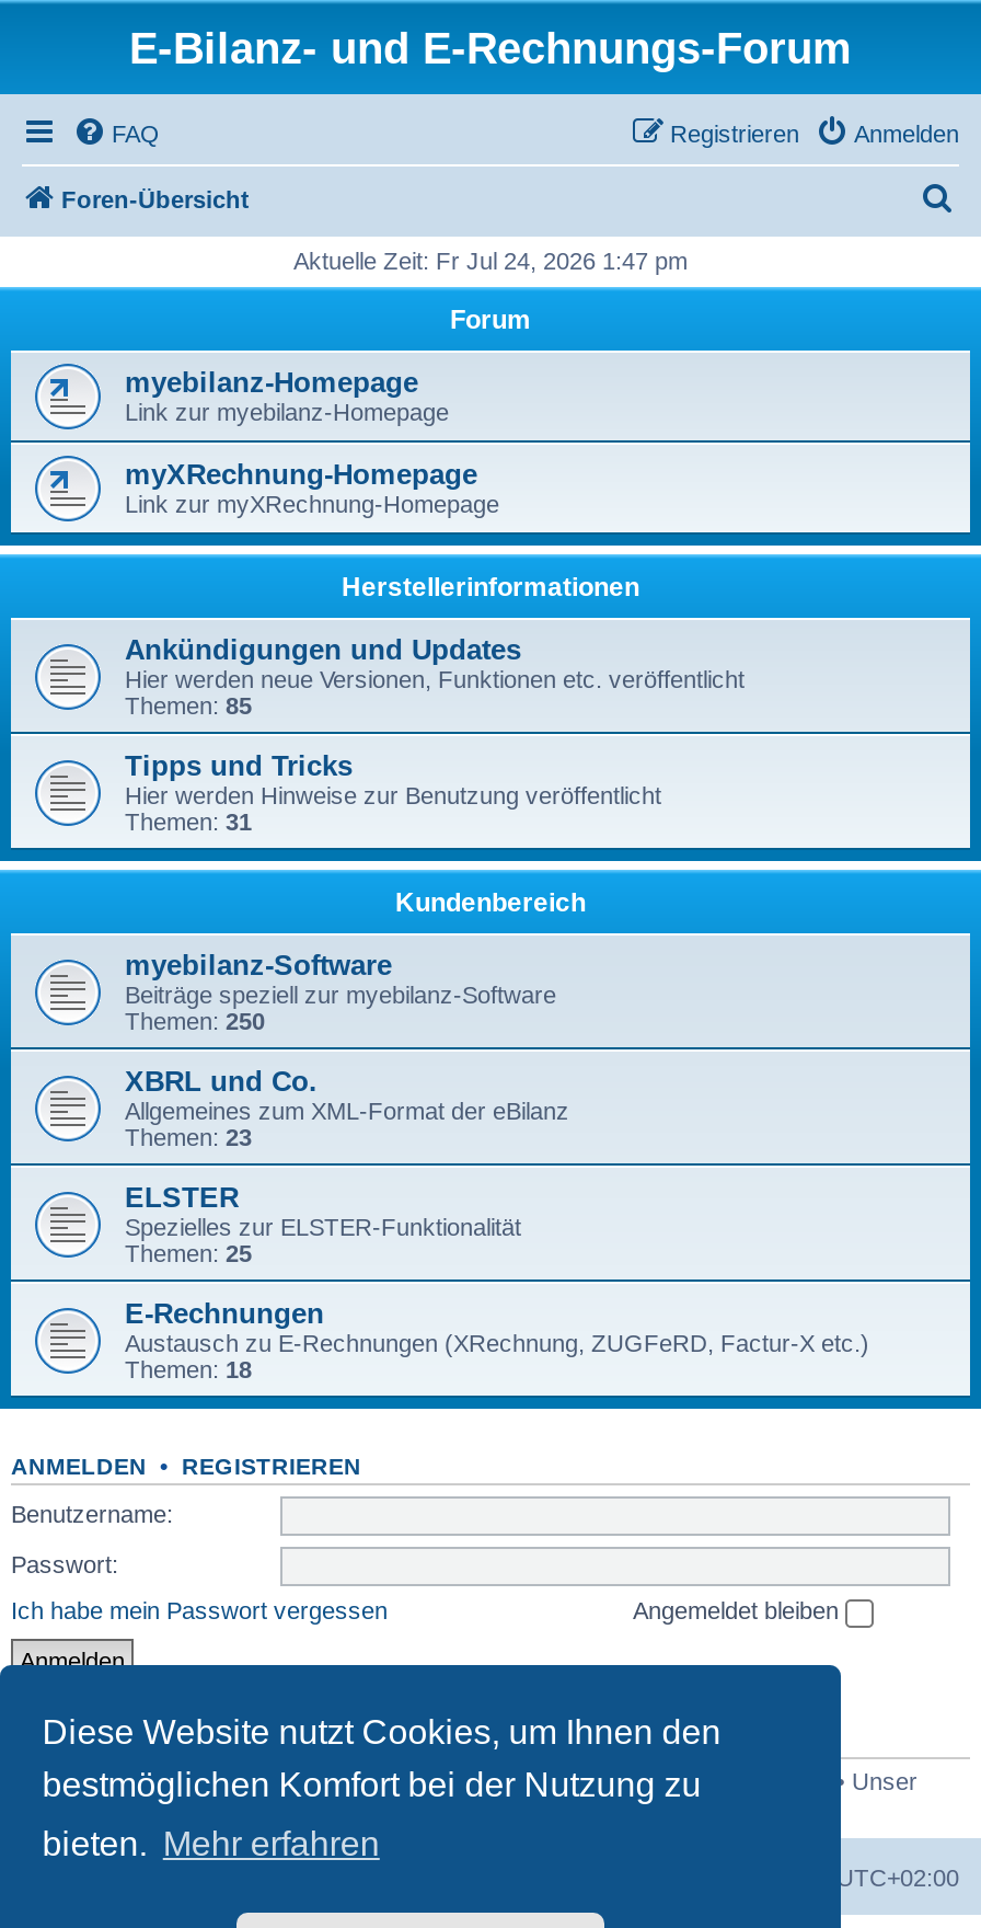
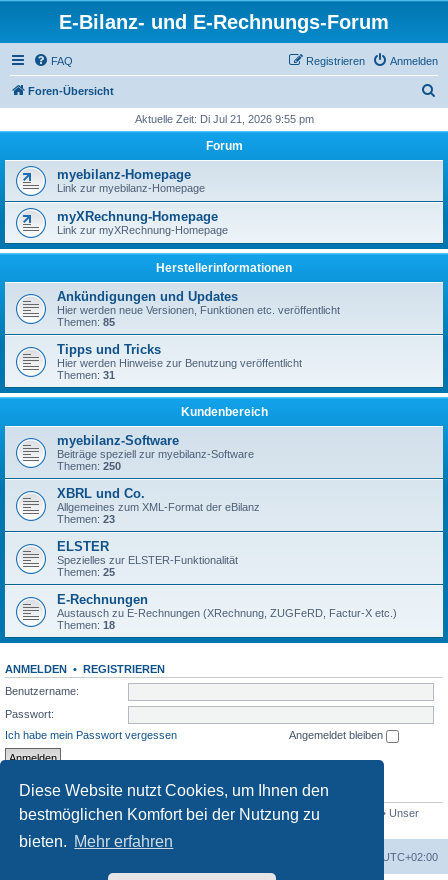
[293,248,688,274] Aktuelle Zeit: Fr Jul 24, 2026 1:47 pm -> [134,113,313,125] Aktuelle Zeit: Di Jul 21, 2026 9:55 pm

